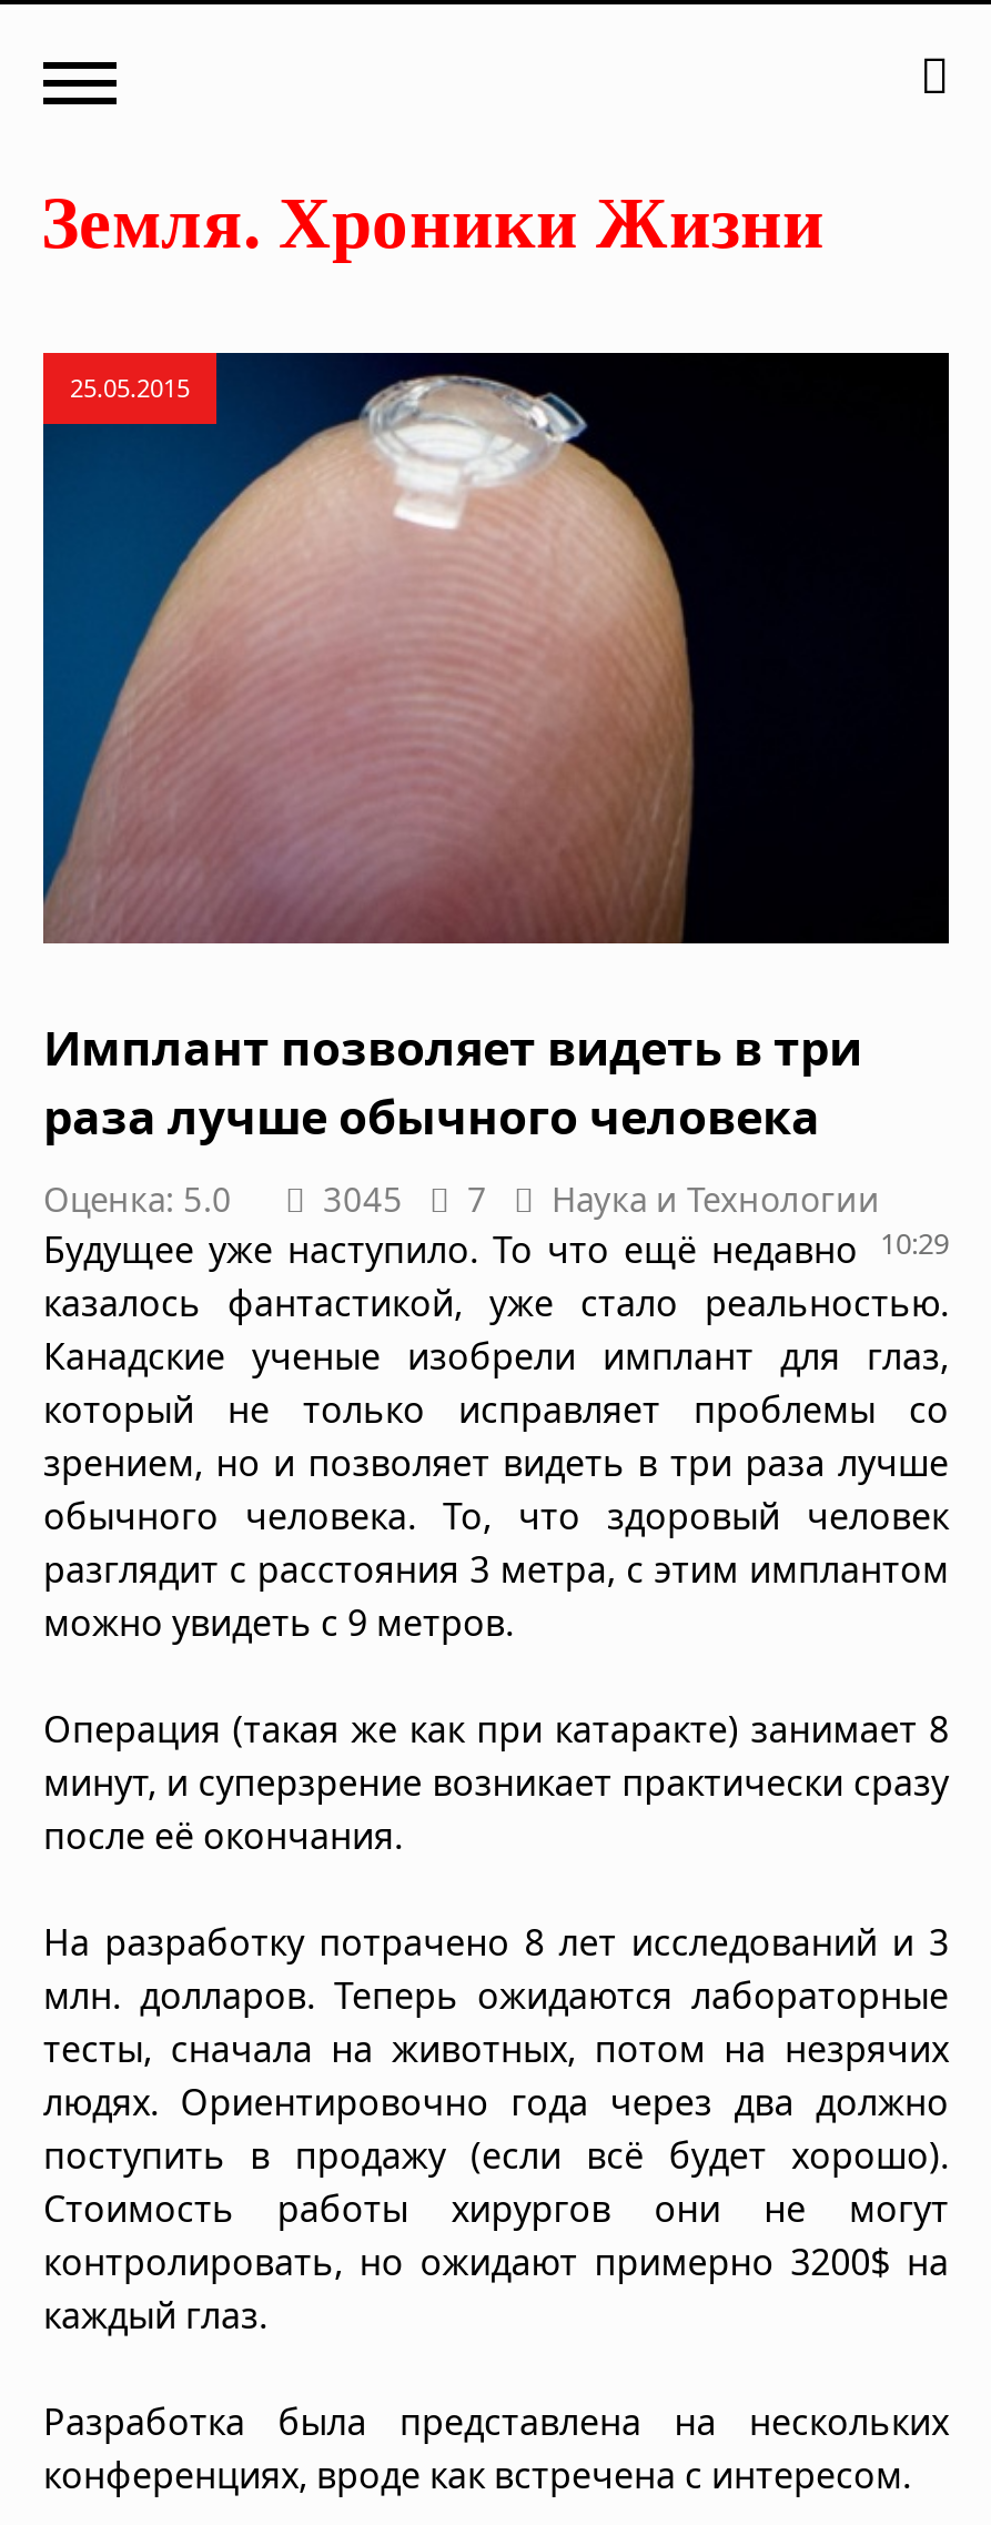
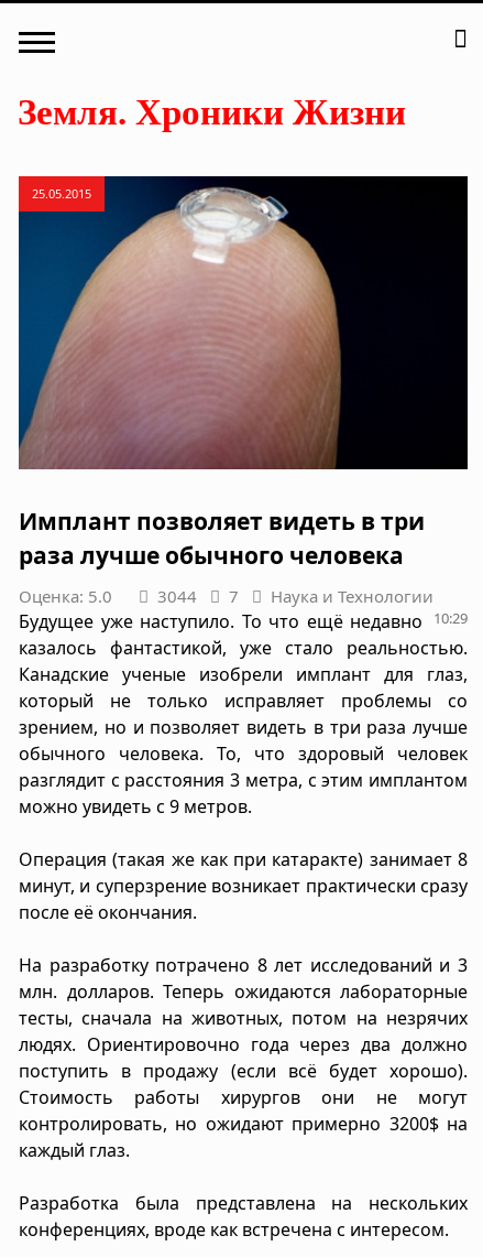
[43,1176,880,1220] Оценка: 5.0 3045 7 Наука и Технологии -> [19,585,433,607] Оценка: 5.0 3044 7 Наука и Технологии

